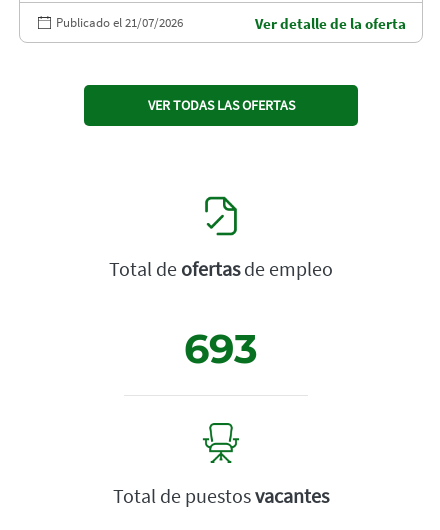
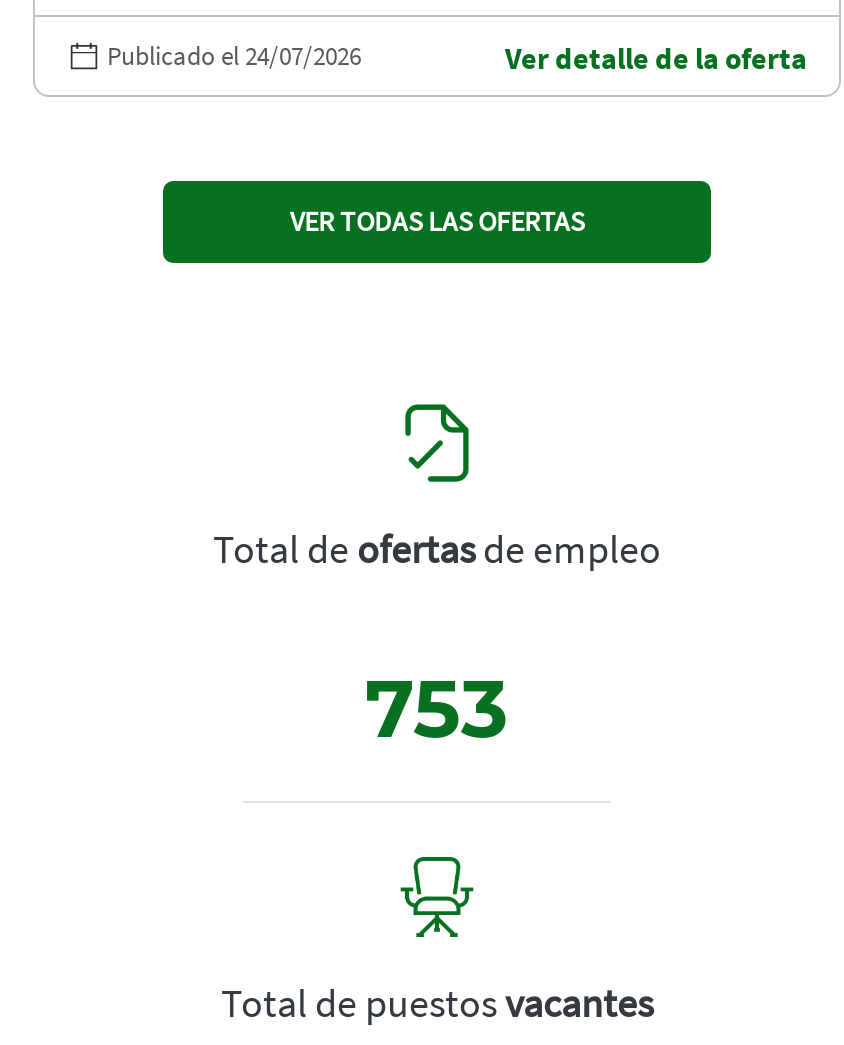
[56,14,183,31] Publicado el 21/07/2026 -> [107,39,361,73] Publicado el 24/07/2026
[184,324,258,373] 693 -> [365,659,509,757] 753

